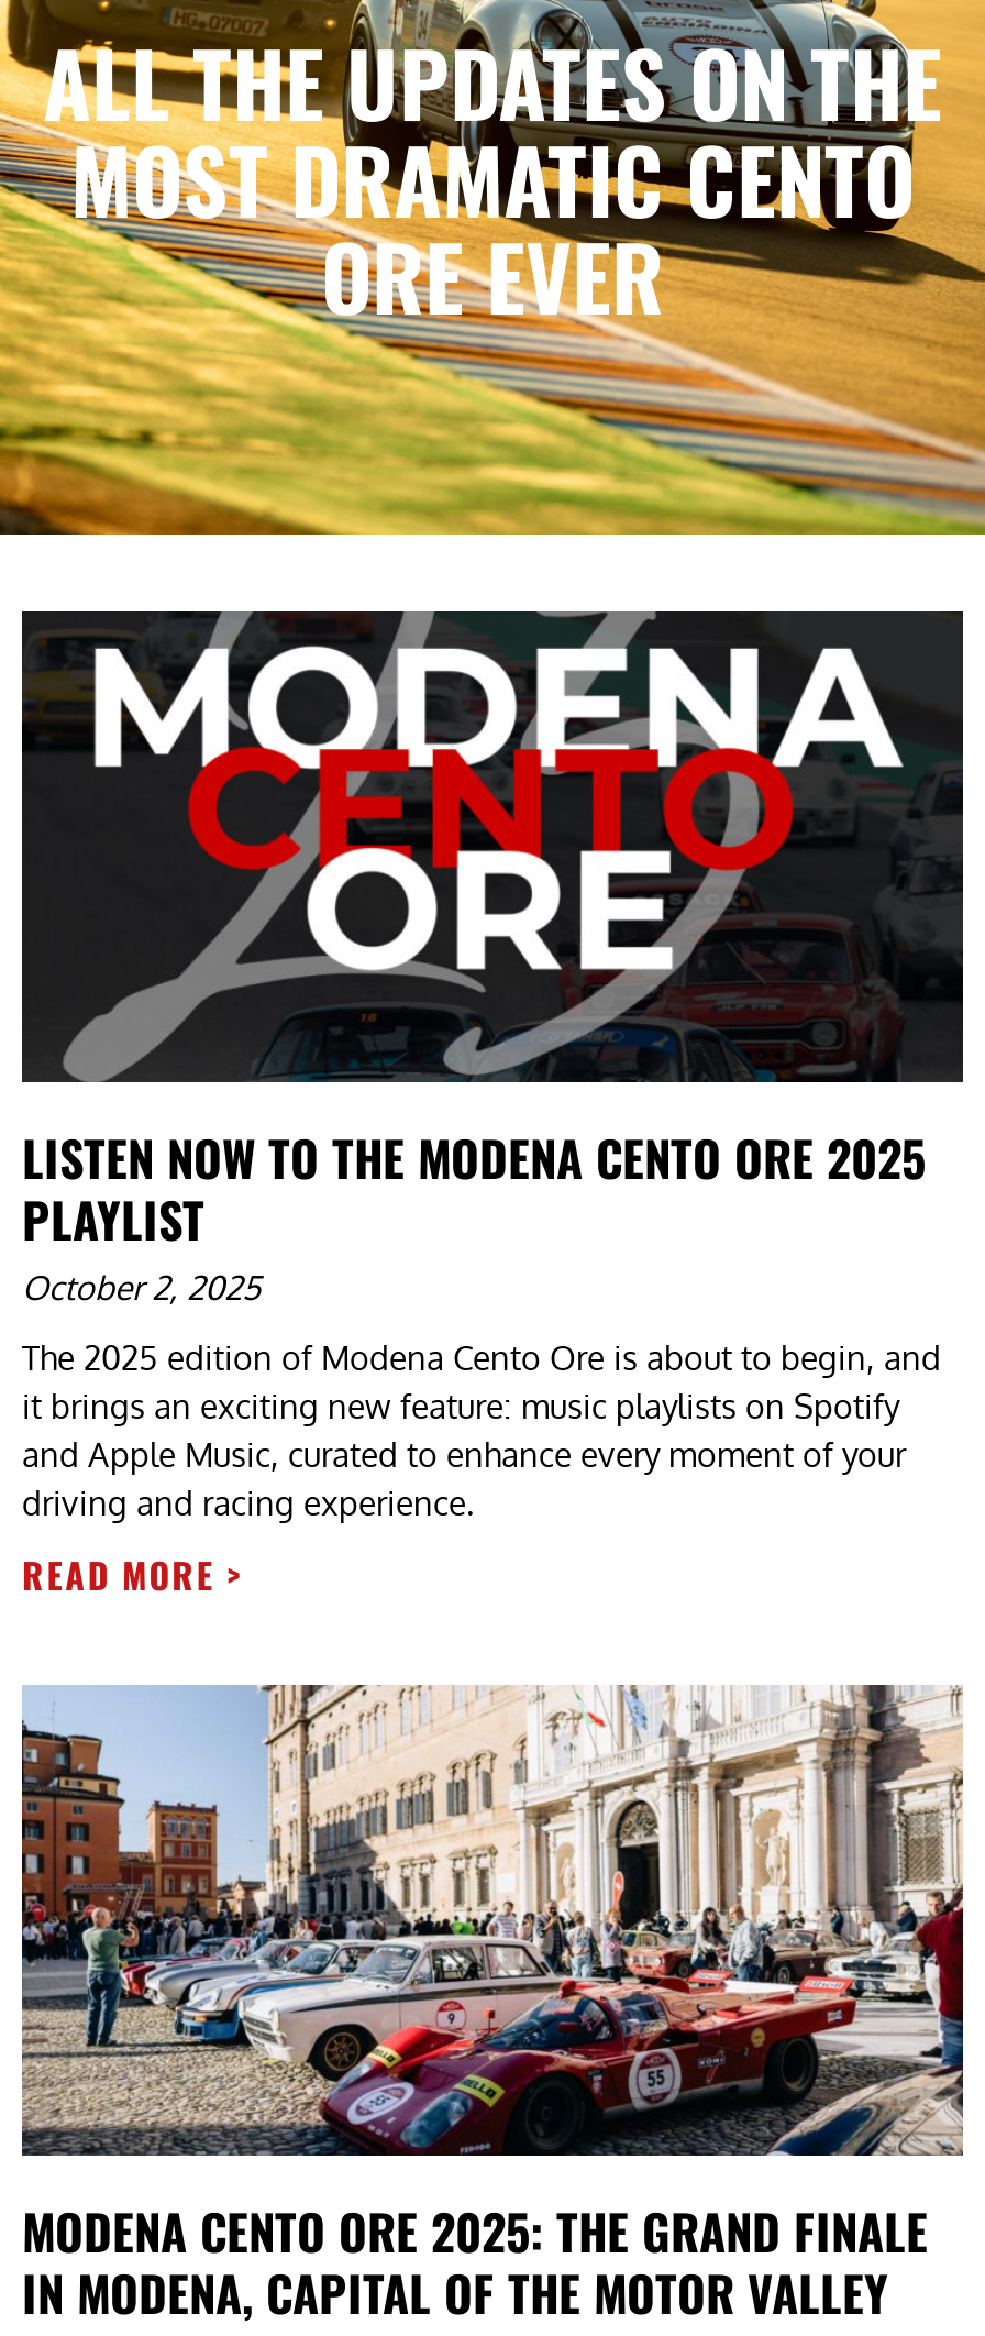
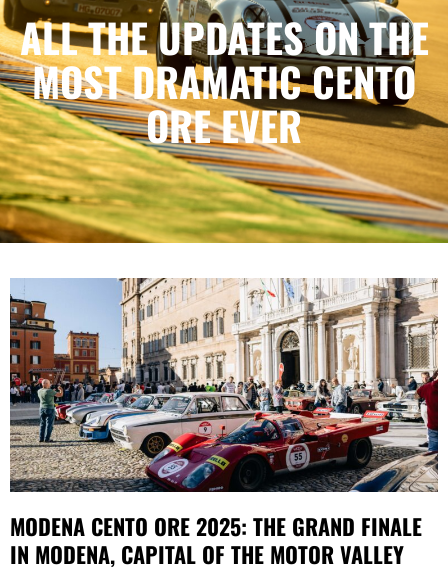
[20,609,965,1602] [image] | LISTEN NOW TO THE MODENA CENTO ORE 2025 | PLAYLIST | October 2, 2025 | The 2025 edition of Modena Cento Ore is about to begin, and | it brings an exciting new feature: music playlists on Spotify | and Apple Music, curated to enhance every moment of your | driving and racing experience. | READ MORE > -> none

